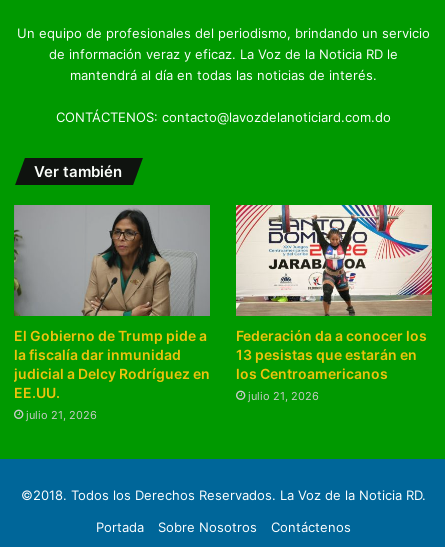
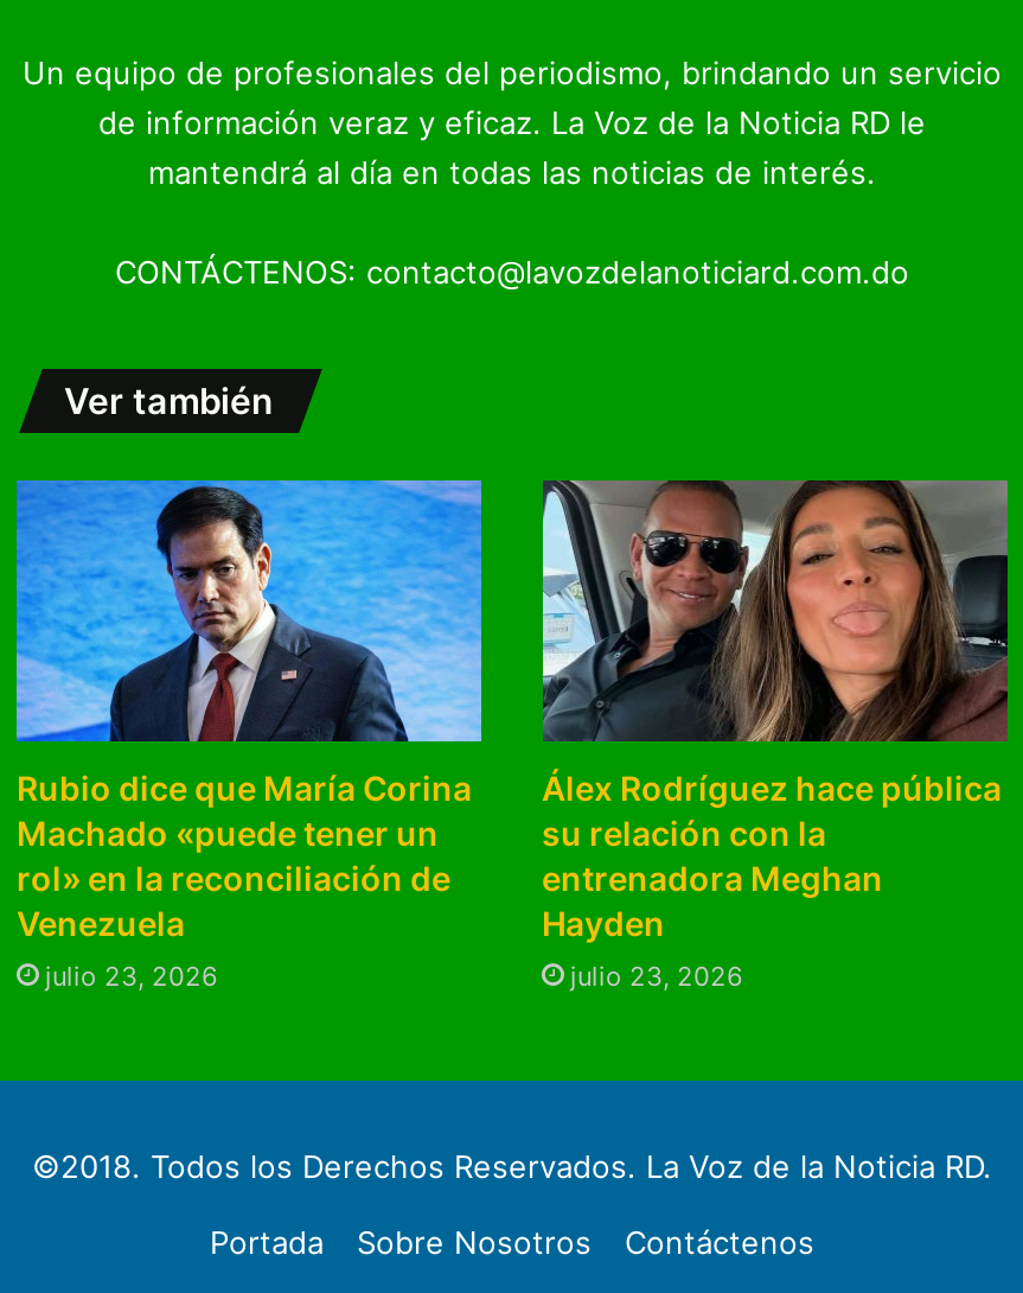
[13,204,211,422] [image] | El Gobierno de Trump pide a | la fiscalía dar inmunidad | judicial a Delcy Rodríguez en | EE.UU. | julio 21, 2026 -> [14,477,484,993] [image] | Rubio dice que María Corina | Machado «puede tener un | rol» en la reconciliación de | Venezuela | julio 23, 2026
[235,204,433,403] [image] | Federación da a conocer los | 13 pesistas que estarán en | los Centroamericanos | julio 21, 2026 -> [541,479,1010,994] [image] | Álex Rodríguez hace pública | su relación con la | entrenadora Meghan | Hayden | julio 23, 2026

